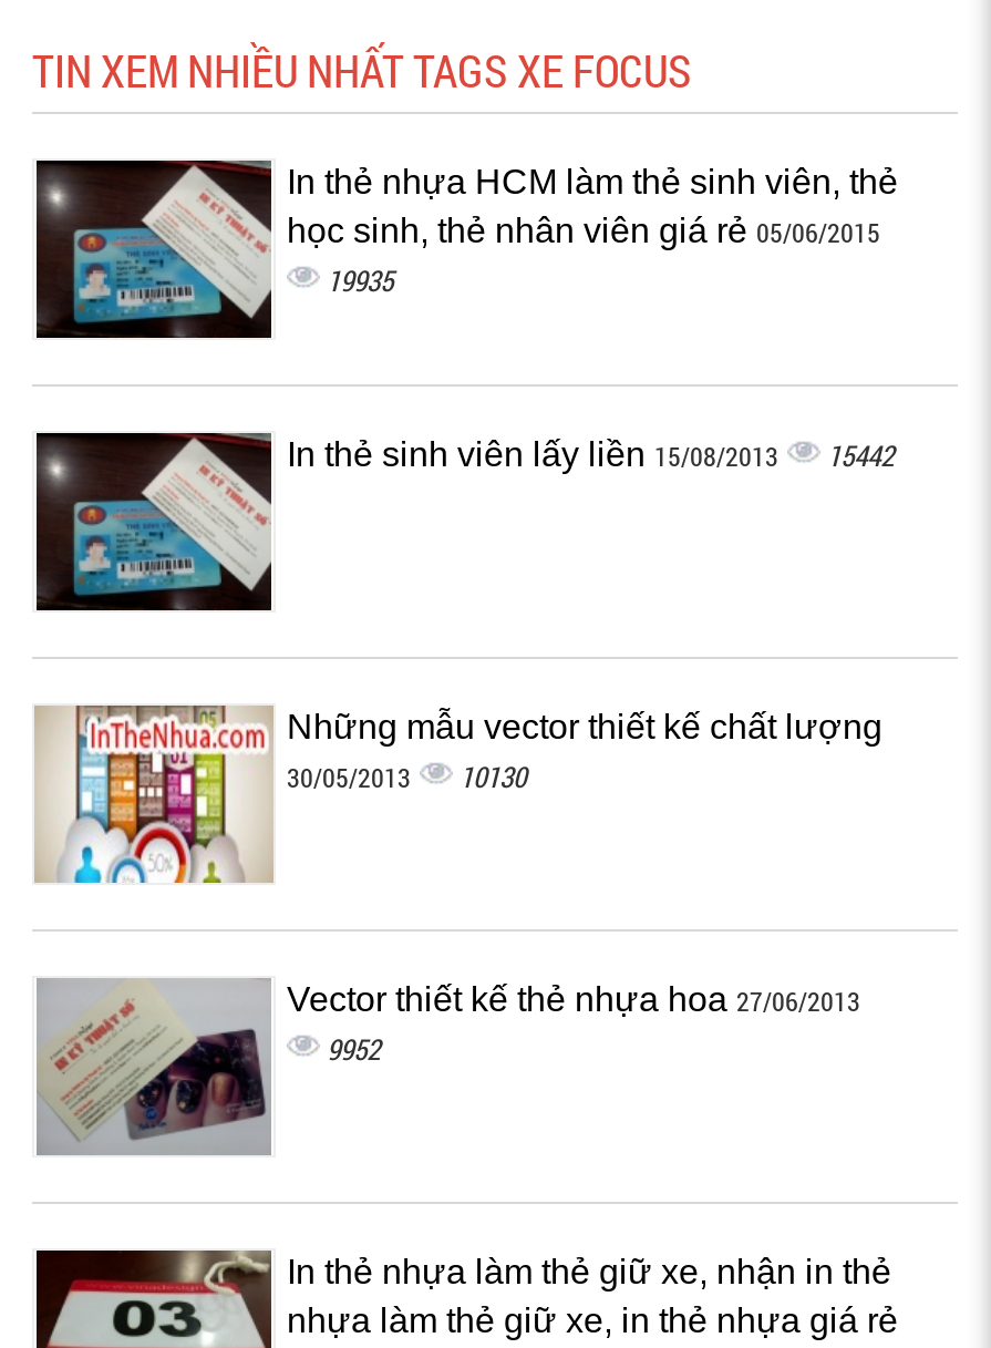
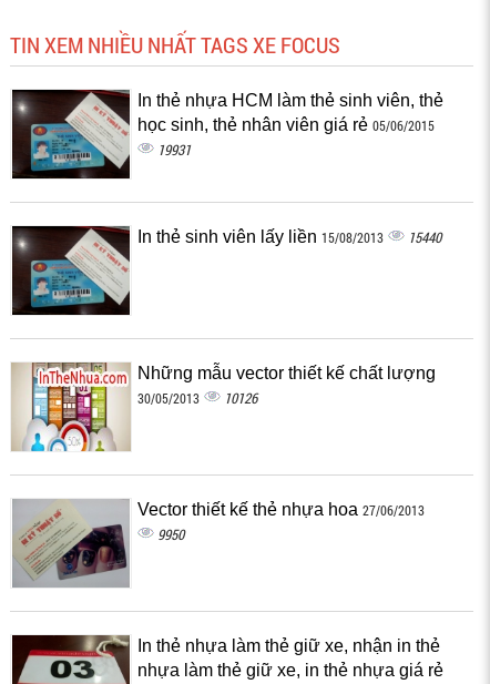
[327,260,393,300] 19935 -> [157,140,191,160] 19931
[287,435,894,475] In thẻ sinh viên lấy liền 15/08/2013 15442 -> [137,227,441,247] In thẻ sinh viên lấy liền 15/08/2013 15440
[287,757,526,796] 30/05/2013 10130 -> [137,388,257,408] 30/05/2013 10126
[327,1029,380,1069] 9952 -> [157,524,184,544] 9950

